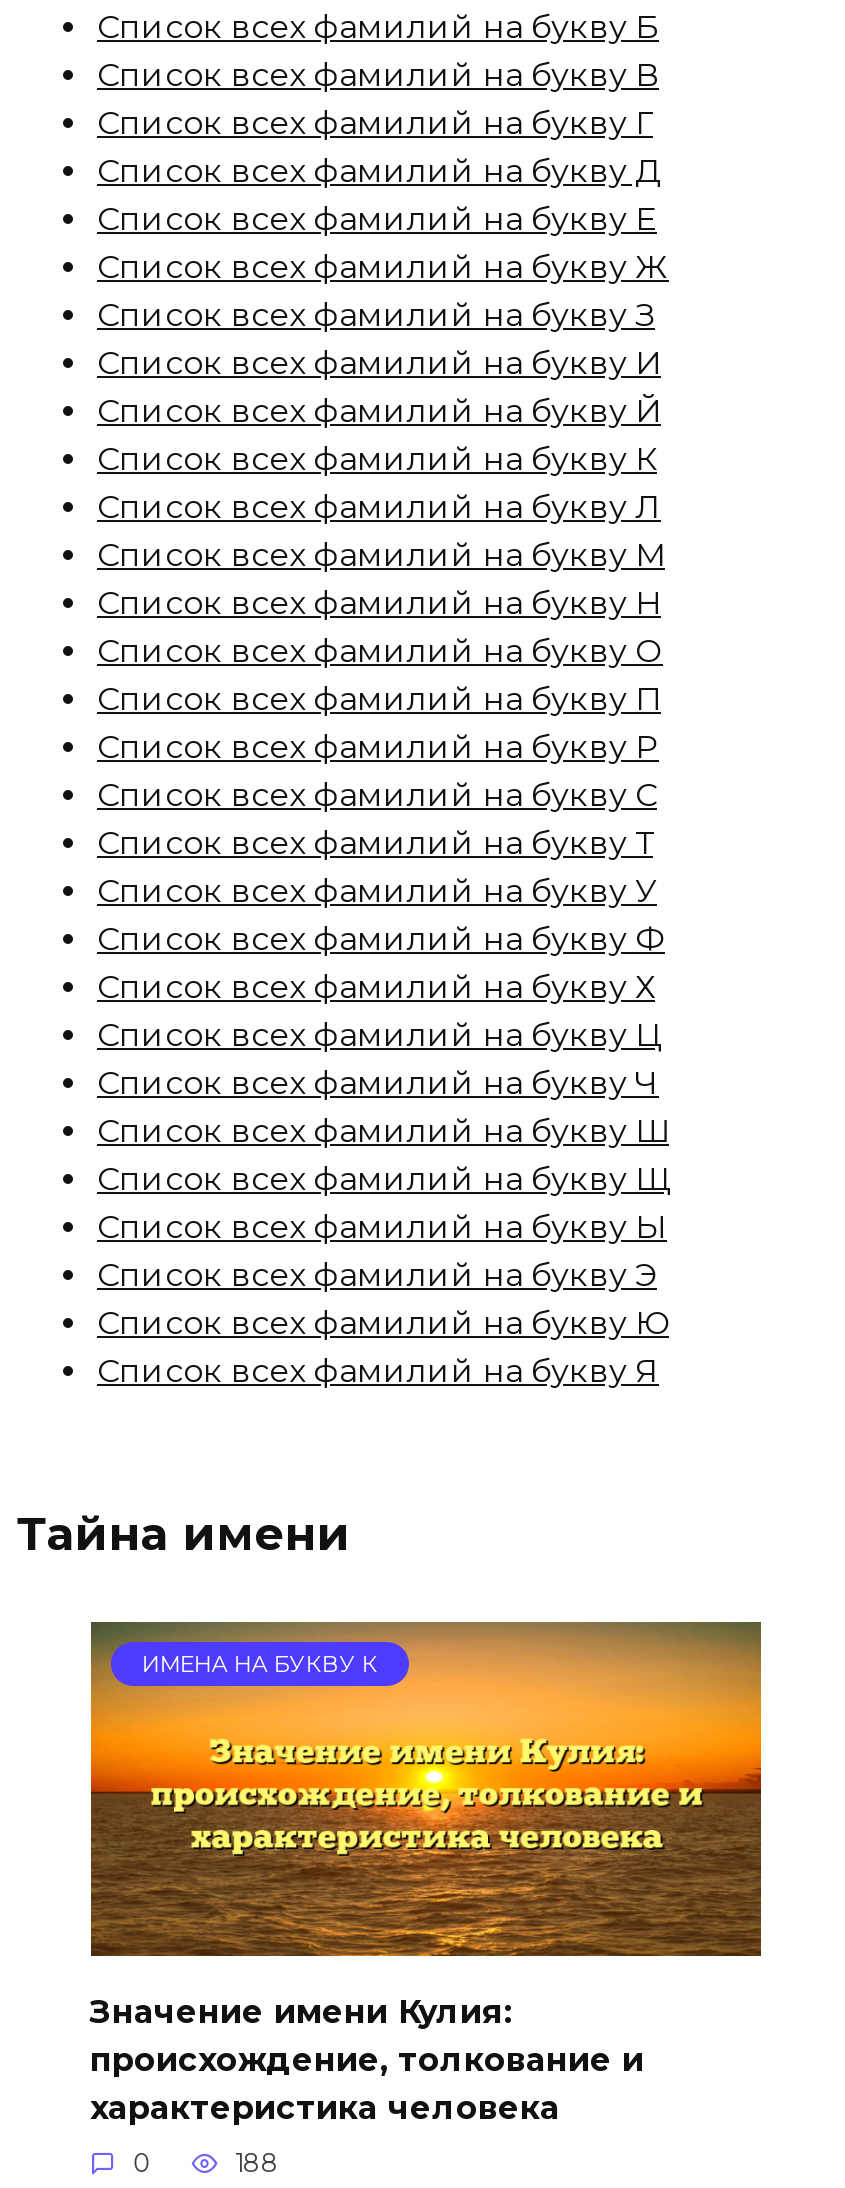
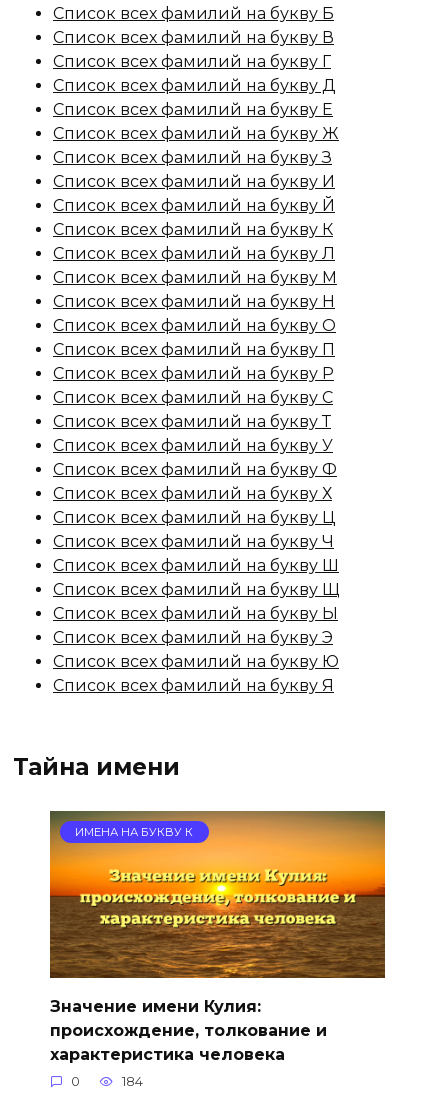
[235,2149,279,2179] 188 -> [122,1074,143,1089] 184

